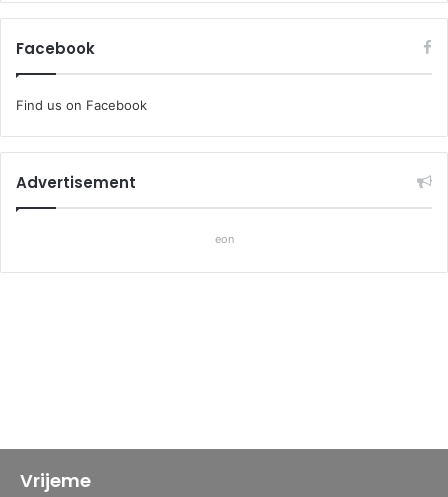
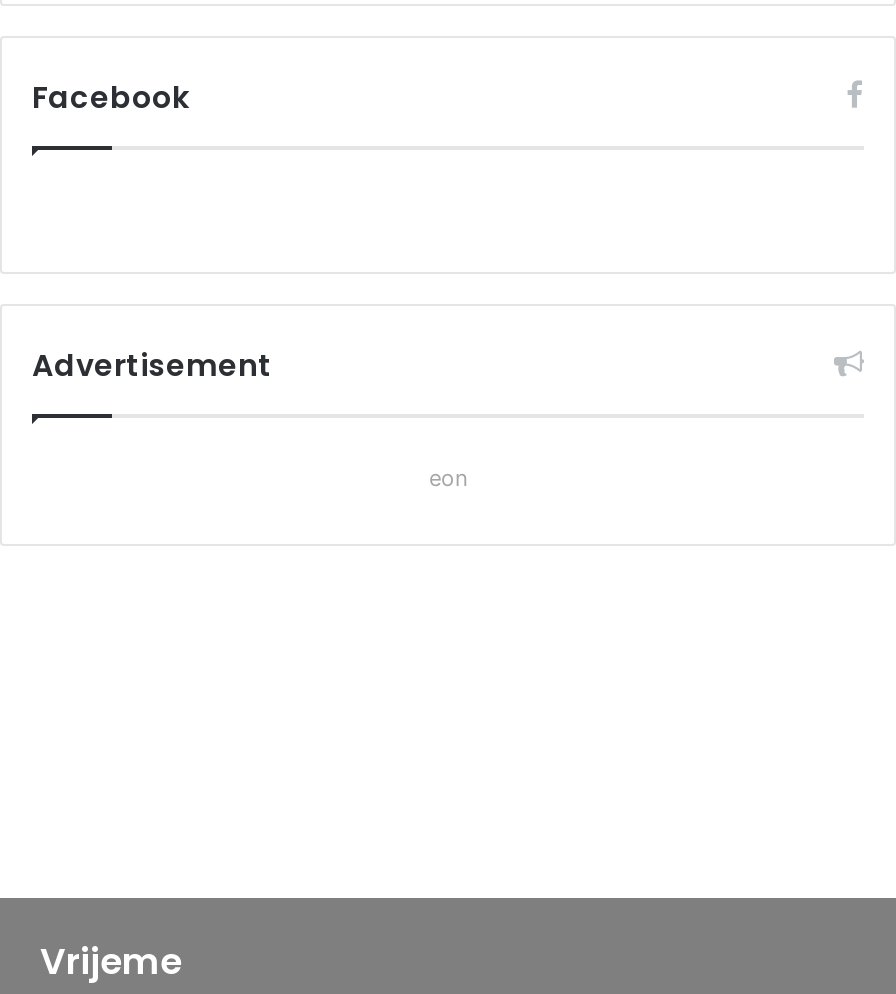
[16,97,147,113] Find us on Facebook -> none

